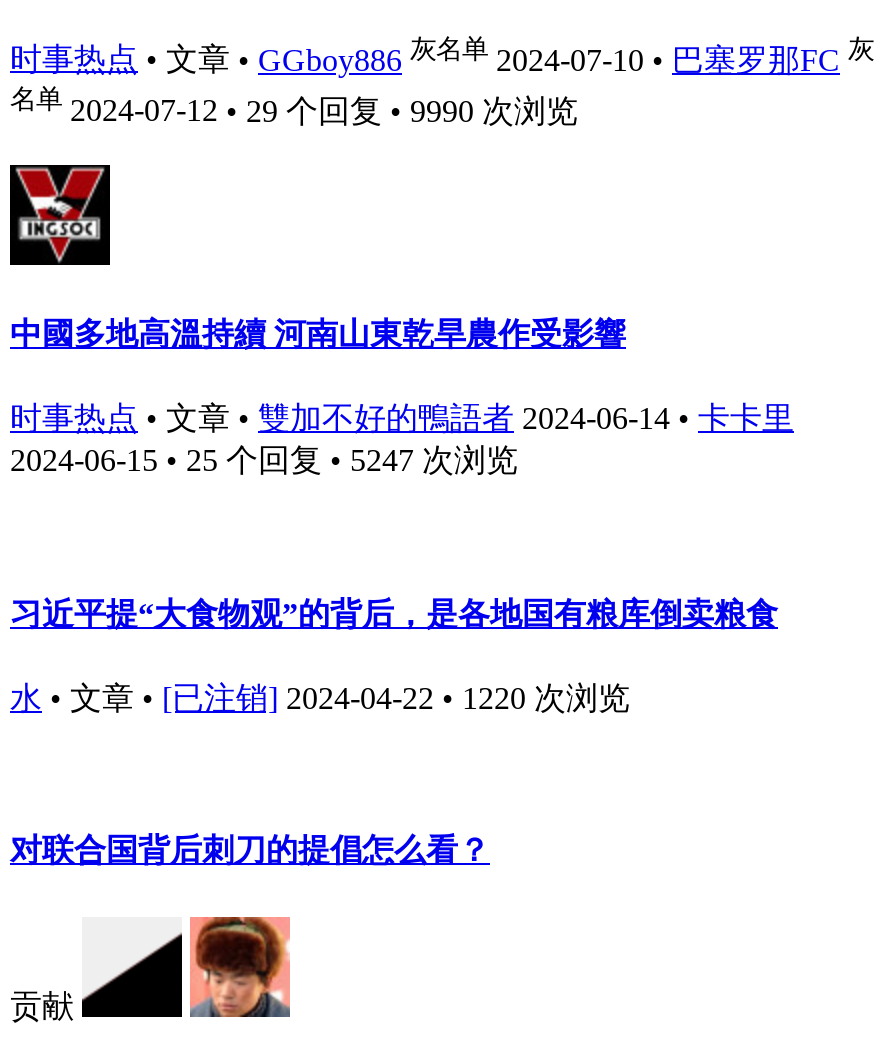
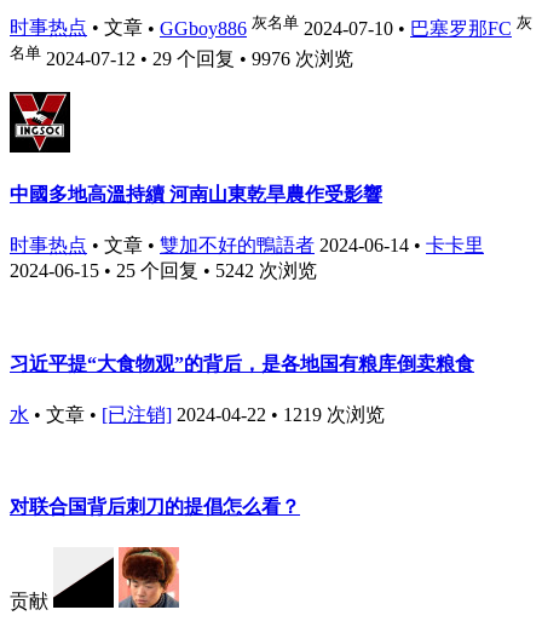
[10,84,578,127] 名单2024-07-12 • 29 个回复 • 9990 次浏览 -> [10,43,353,69] 名单2024-07-12 • 29 个回复 • 9976 次浏览
[10,444,518,478] 2024-06-15 • 25 个回复 • 5247 次浏览 -> [10,261,317,281] 2024-06-15 • 25 个回复 • 5242 次浏览
[10,681,630,715] 水•文章• [已注销] 2024-04-22 • 1220 次浏览 -> [10,404,385,425] 水•文章• [已注销] 2024-04-22 • 1219 次浏览

